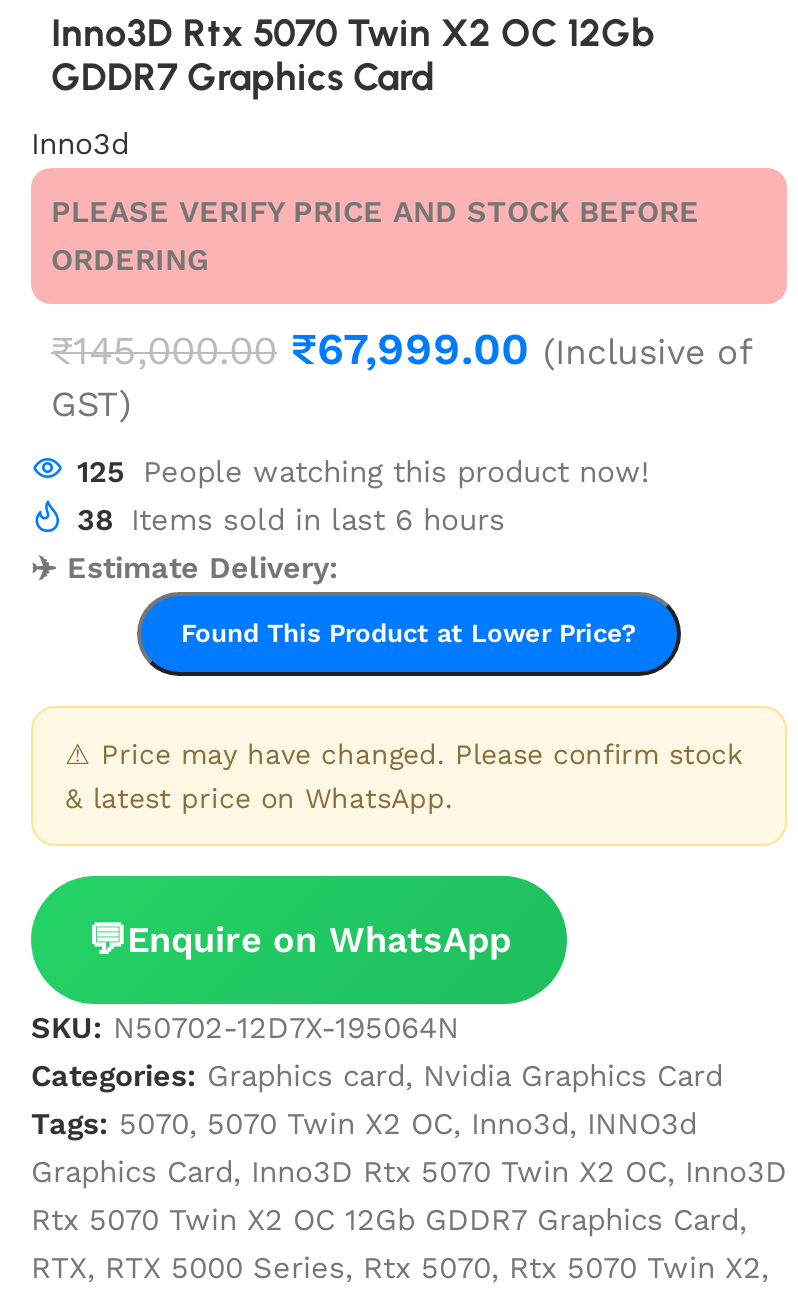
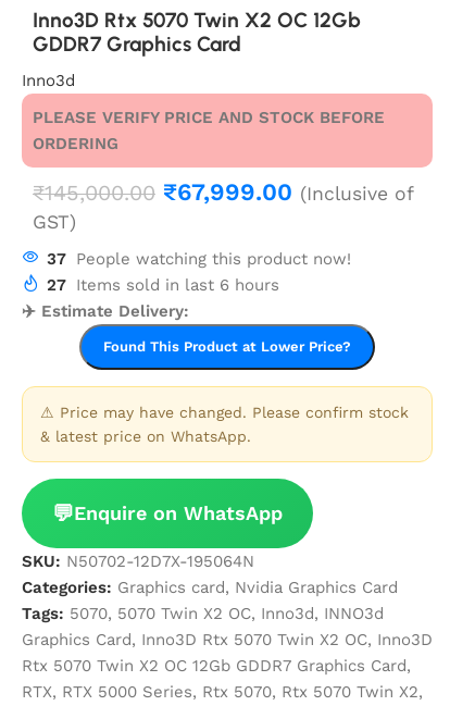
[77,454,649,490] 125 People watching this product now! -> [47,249,351,269] 37 People watching this product now!
[77,502,505,538] 38 Items sold in last 6 hours -> [47,275,279,295] 27 Items sold in last 6 hours

